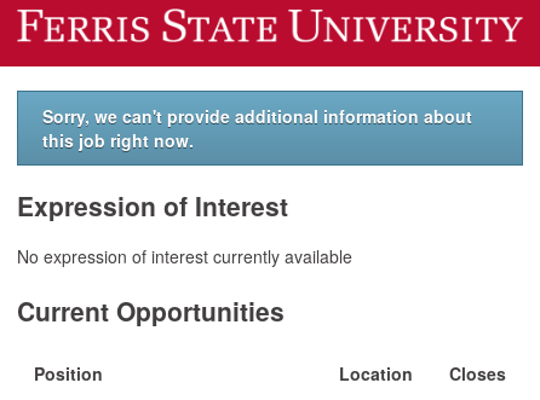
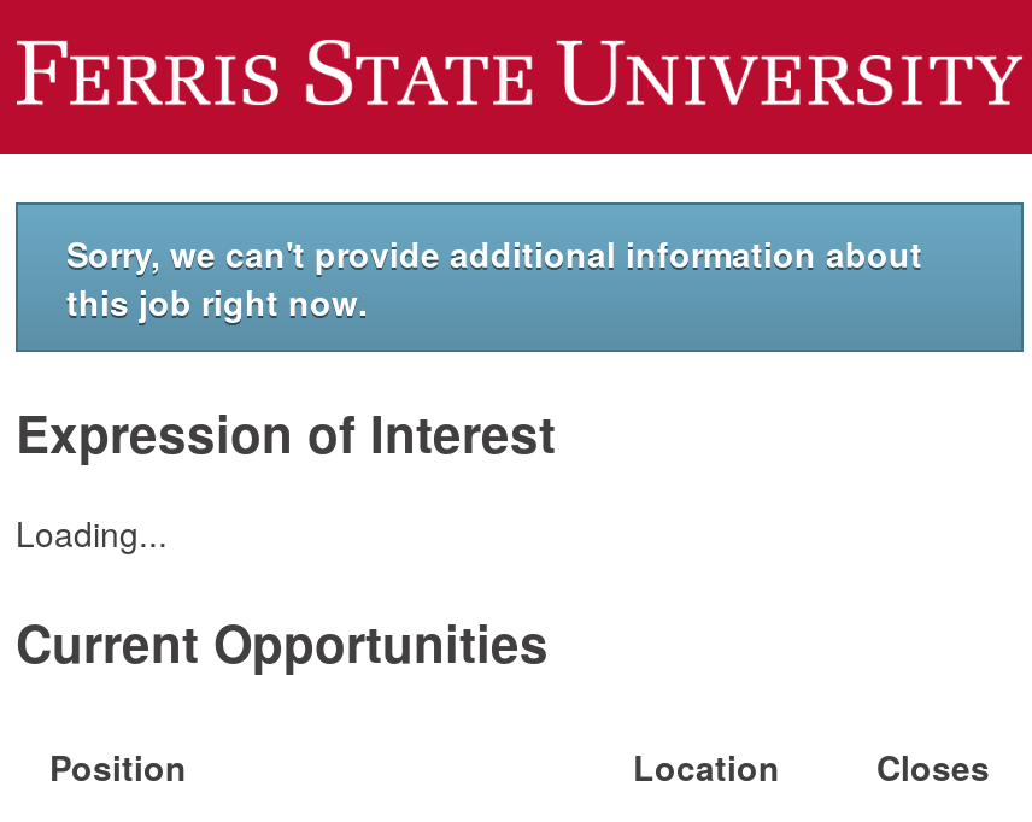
[17,244,352,268] No expression of interest currently available -> [16,509,168,557] Loading...

